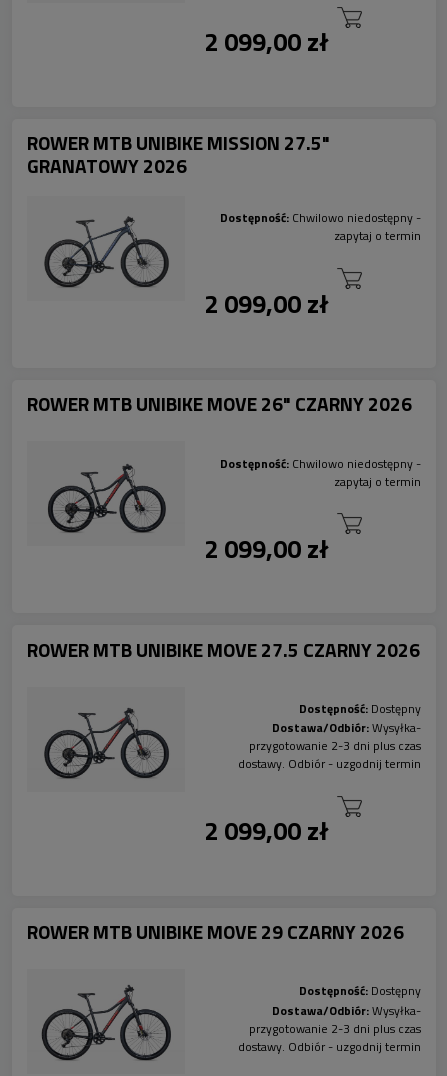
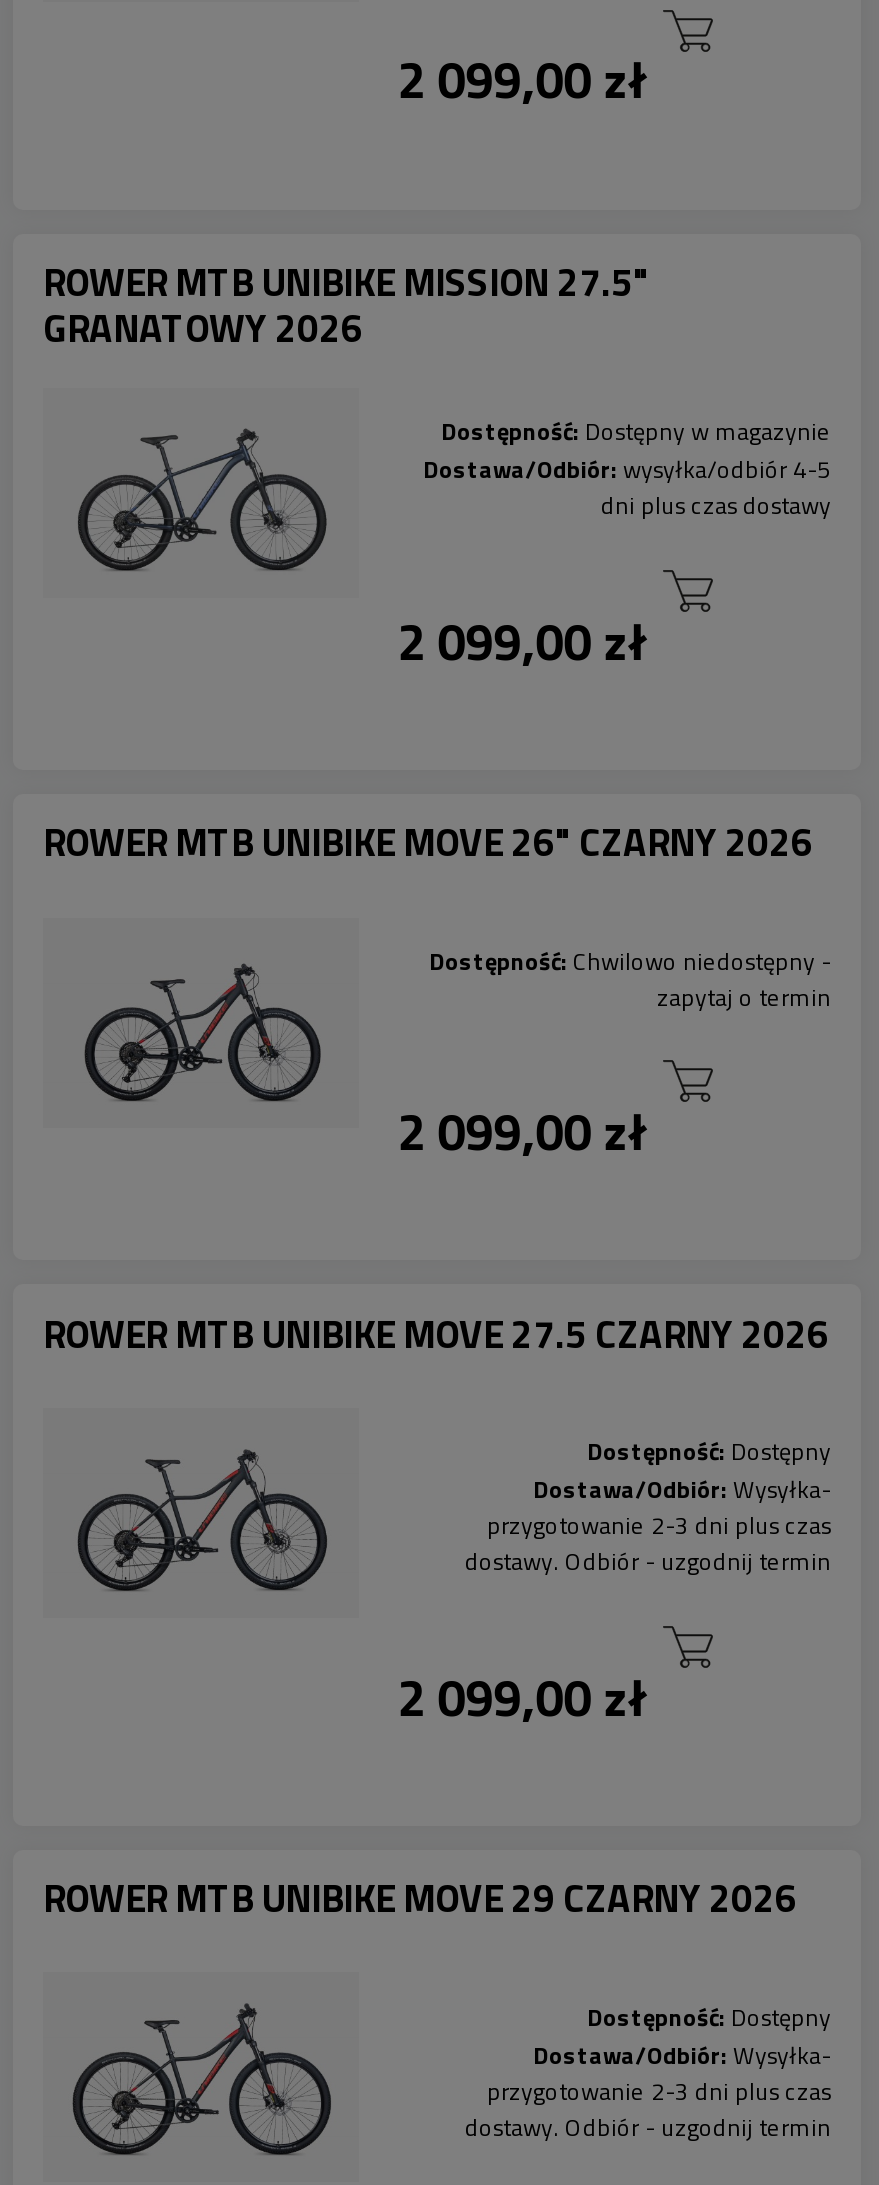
[220,208,421,245] Dostępność: Chwilowo niedostępny - | zapytaj o termin -> [423,413,831,525] Dostępność: Dostępny w magazynie | Dostawa/Odbiór: wysyłka/odbiór 4-5 | dni plus czas dostawy

